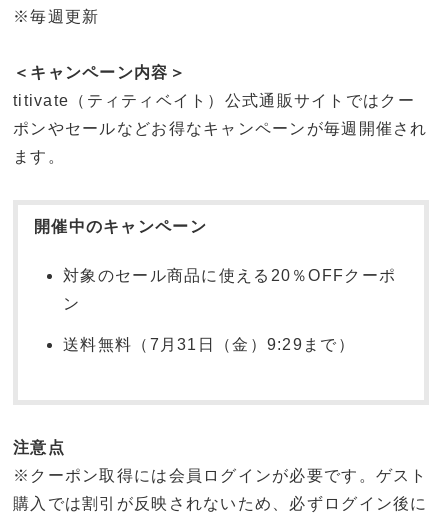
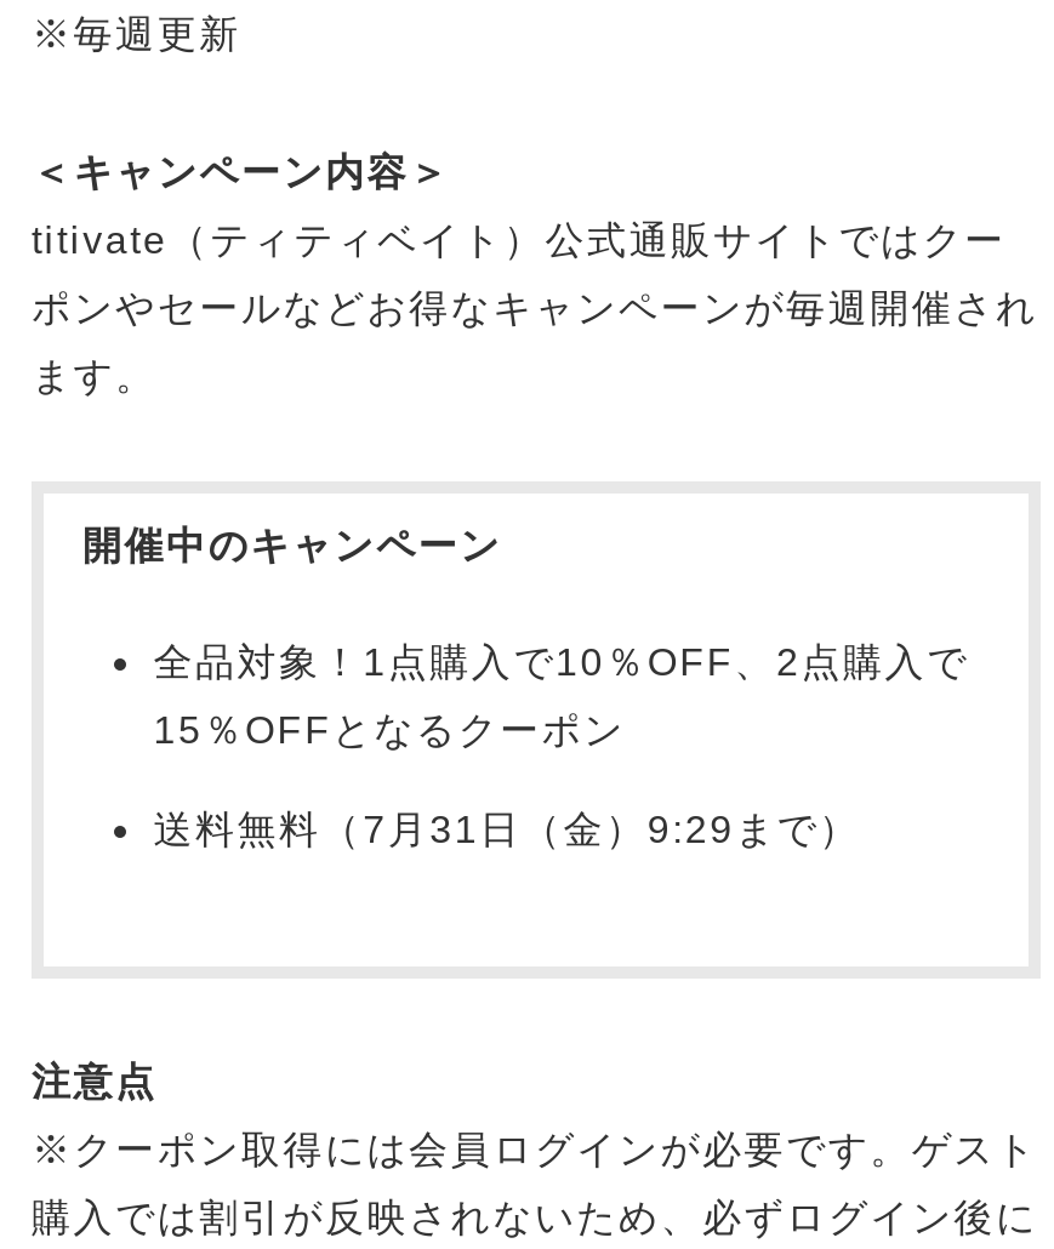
[63,267,396,284] 対象のセール商品に使える20％OFFクーポ -> [153,643,969,684] 全品対象！1点購入で10％OFF、2点購入で
[63,295,80,312] ン -> [153,711,625,752] 15％OFFとなるクーポン

